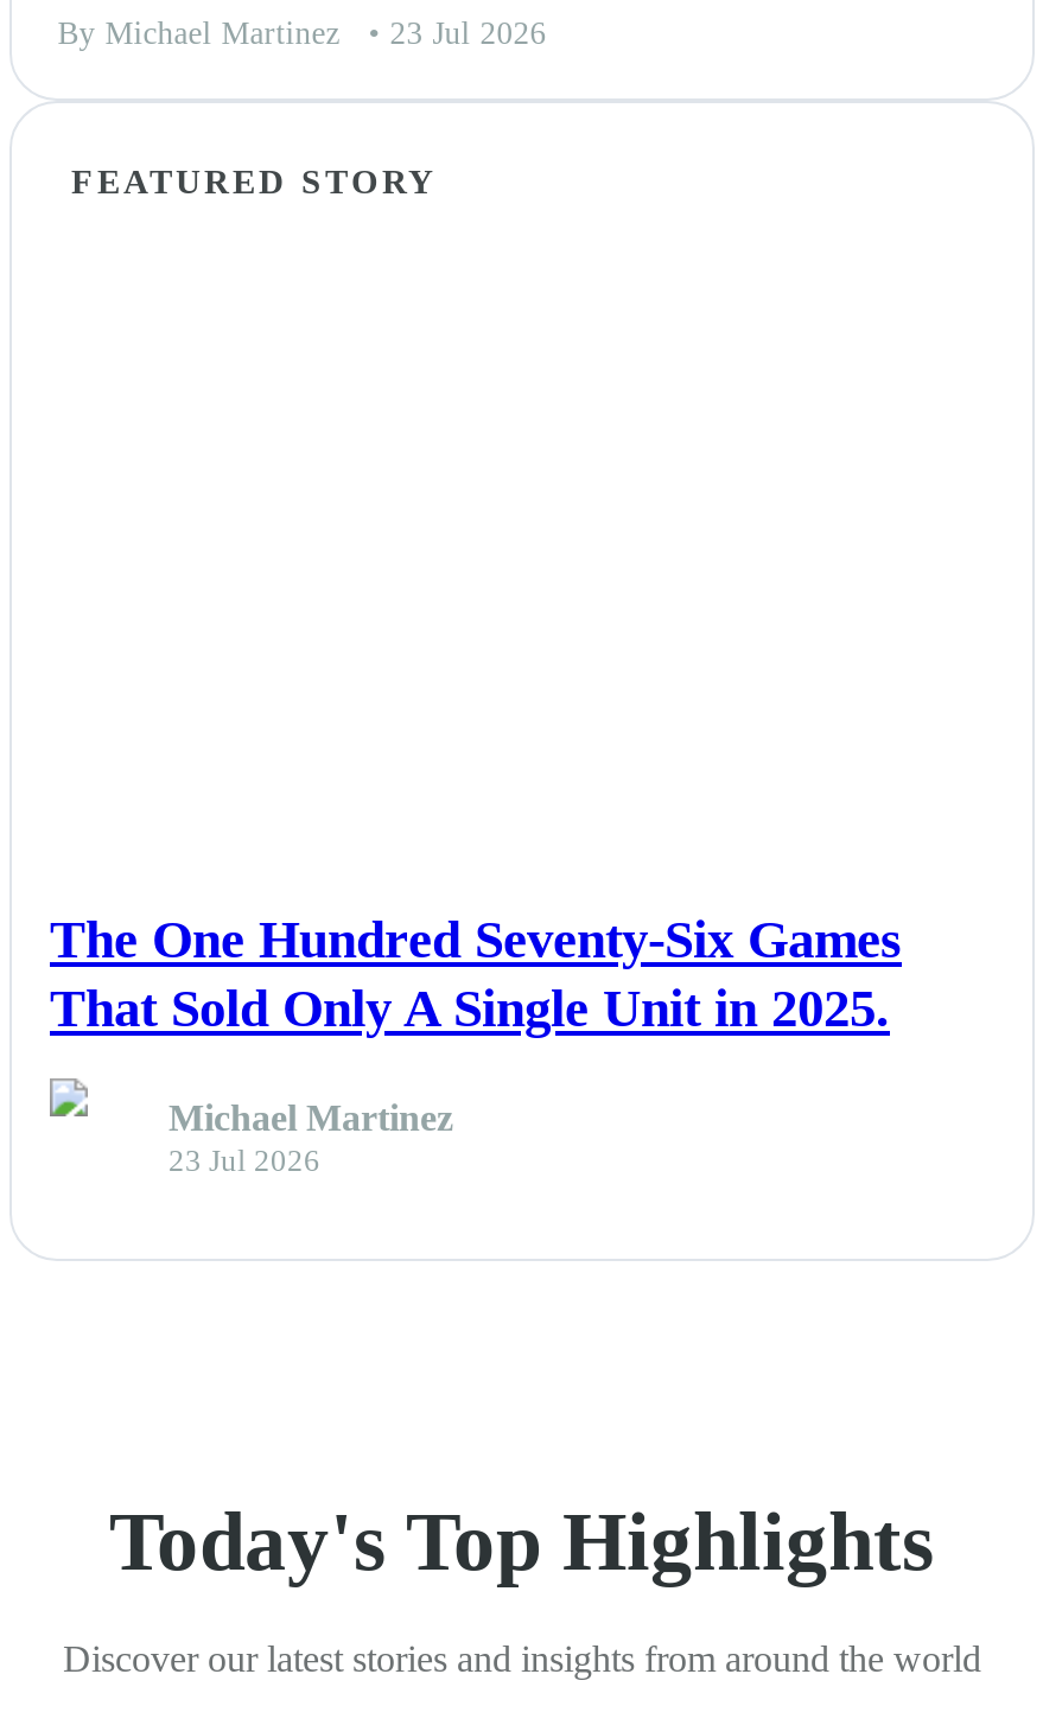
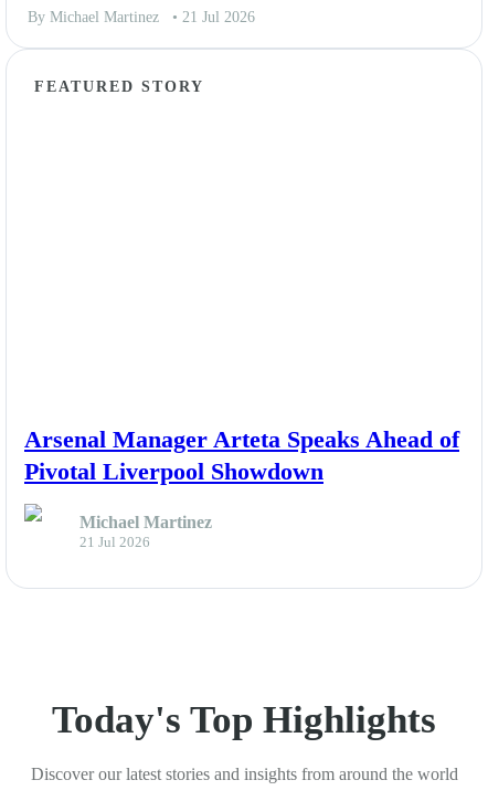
[57,15,546,51] By Michael Martinez • 23 Jul 2026 -> [28,9,255,25] By Michael Martinez • 21 Jul 2026
[50,910,902,1038] The One Hundred Seventy-Six Games | That Sold Only A Single Unit in 2025. -> [24,425,459,485] Arsenal Manager Arteta Speaks Ahead of | Pivotal Liverpool Showdown
[168,1146,320,1179] 23 Jul 2026 -> [79,535,150,551] 21 Jul 2026

